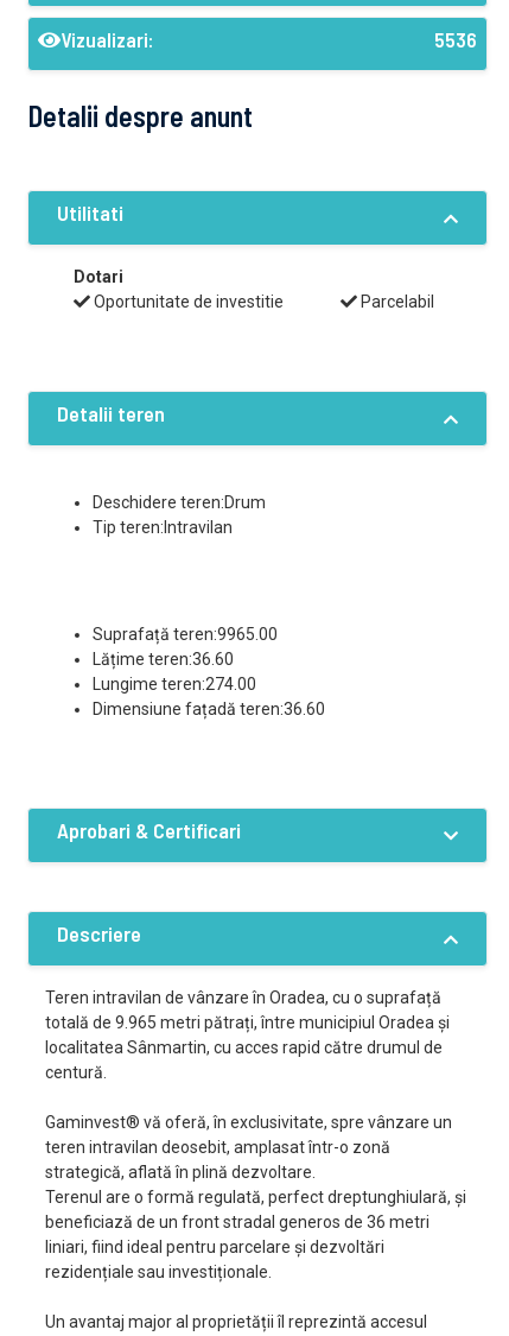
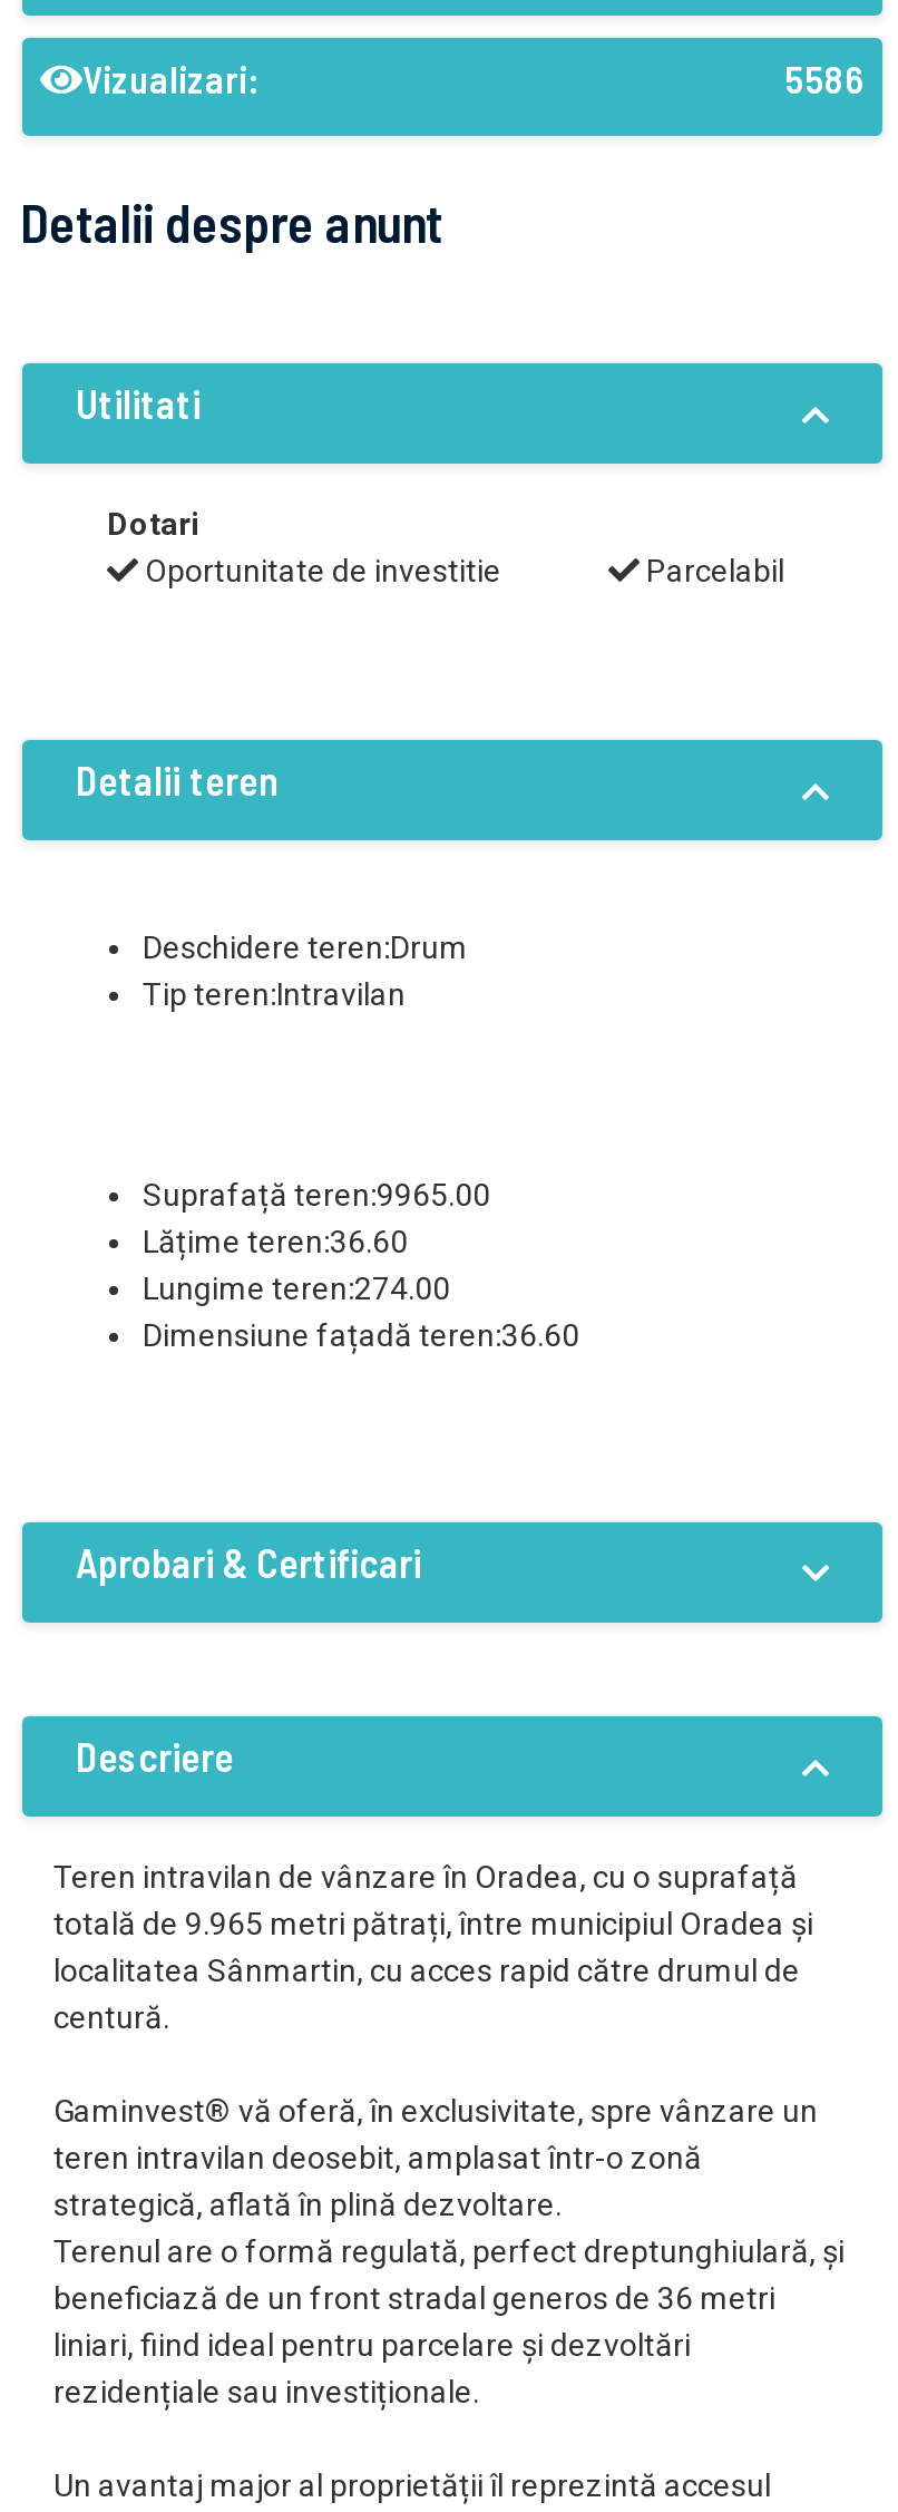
[434,27,477,51] 5536 -> [784,56,865,100] 5586

